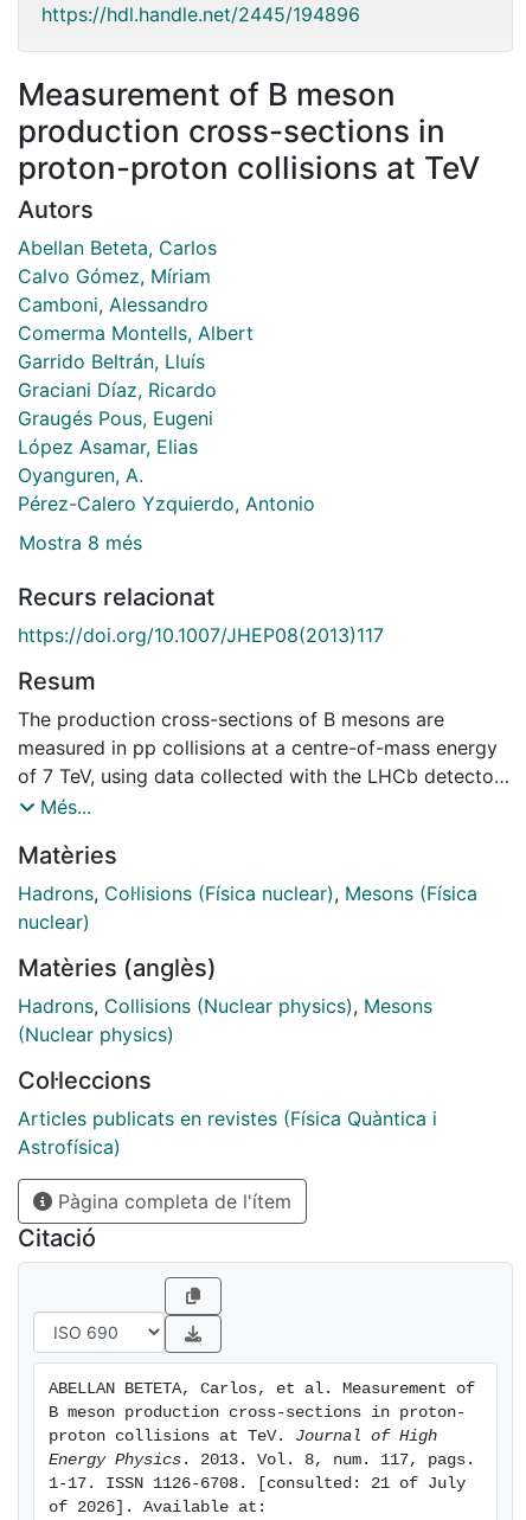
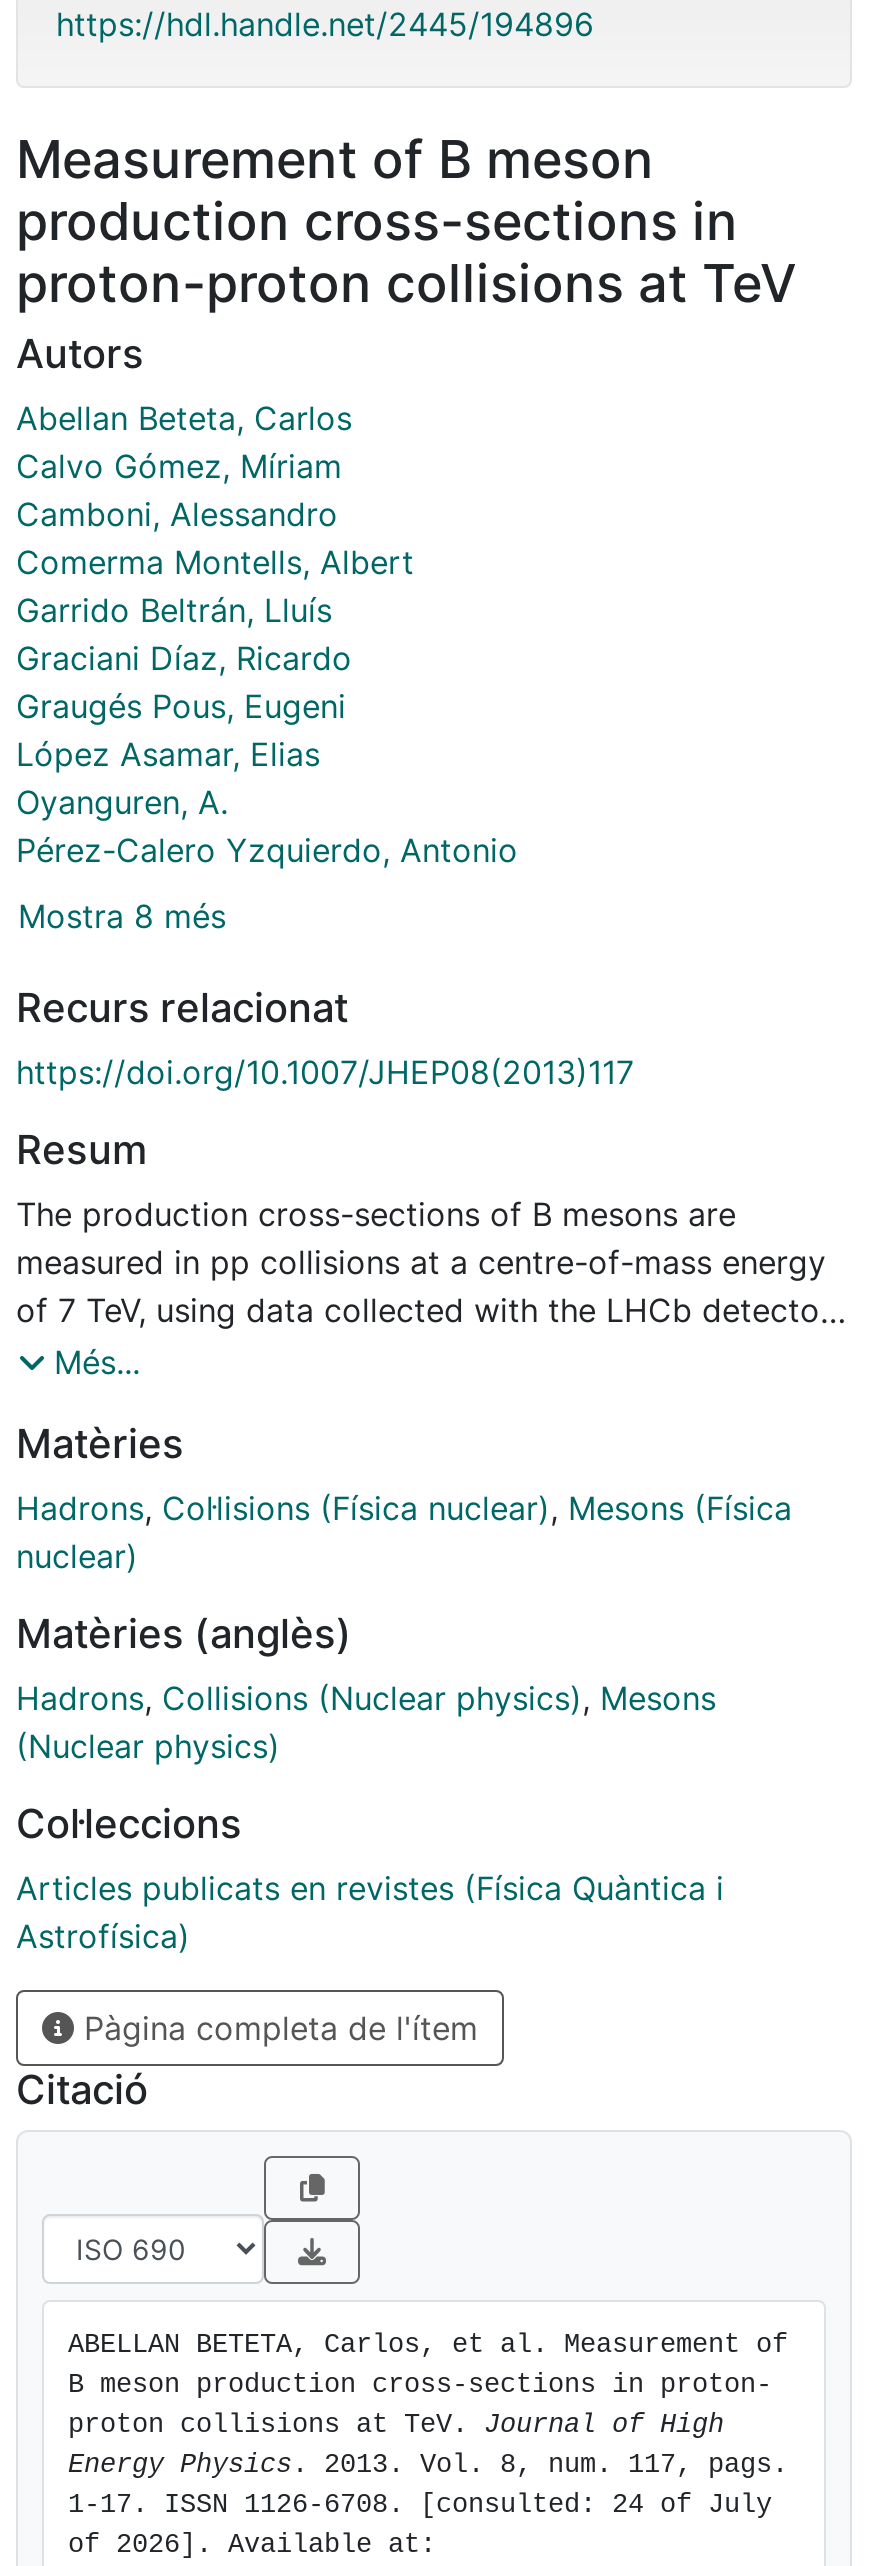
[49,1475,466,1493] 1-17. ISSN 1126-6708. [consulted: 21 of July -> [68,2490,772,2520] 1-17. ISSN 1126-6708. [consulted: 24 of July

